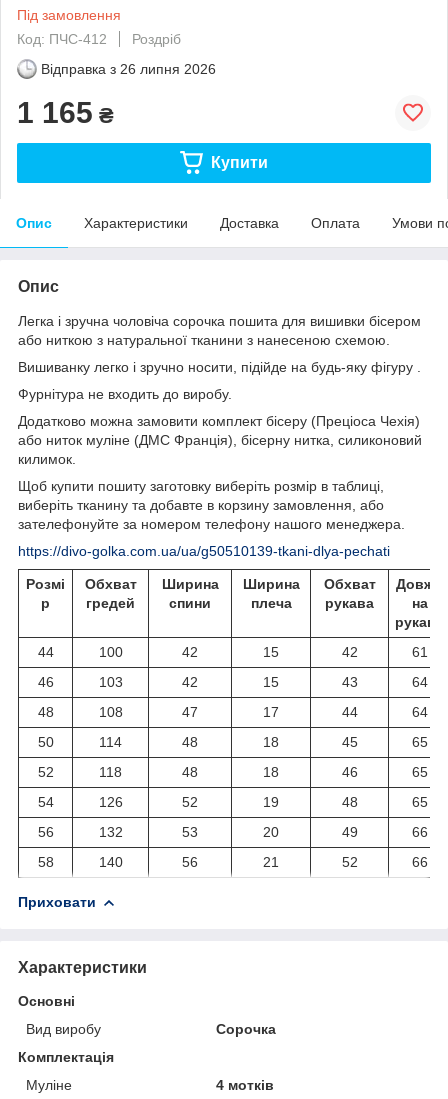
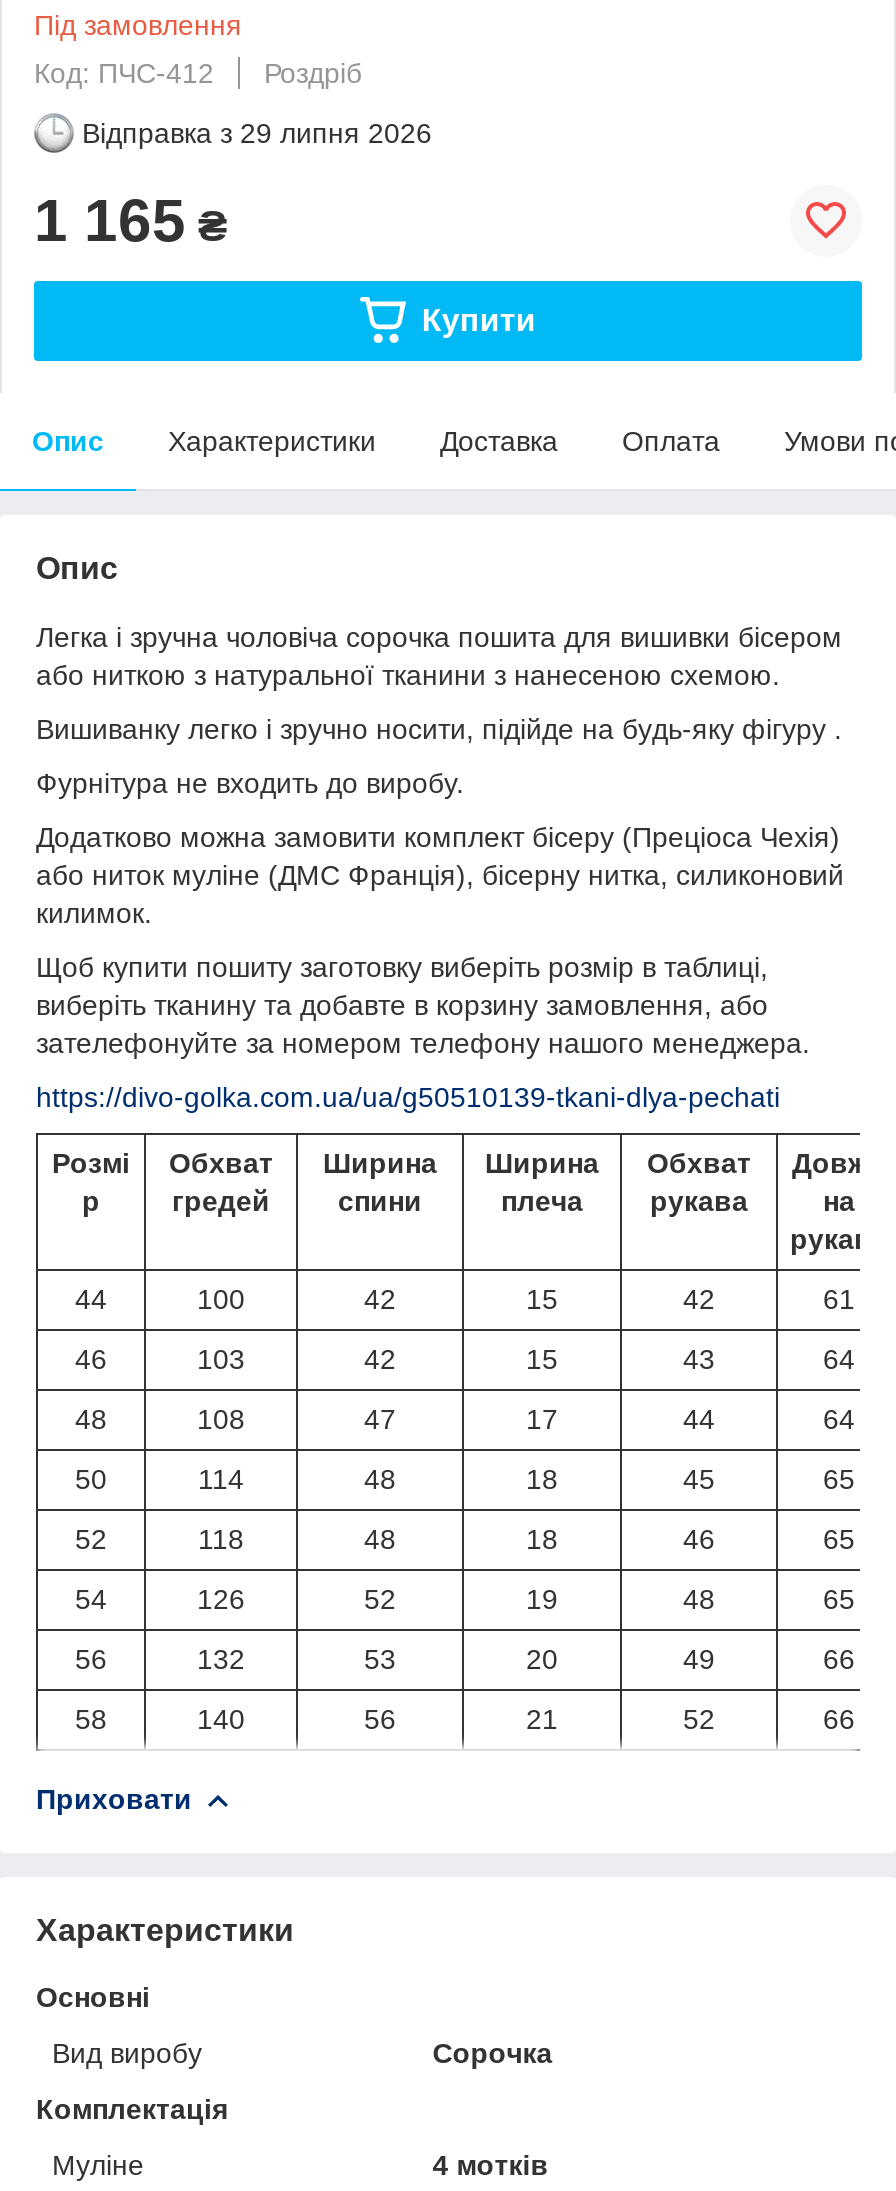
[41,61,216,77] Відправка з 26 липня 2026 -> [82,117,432,149] Відправка з 29 липня 2026

